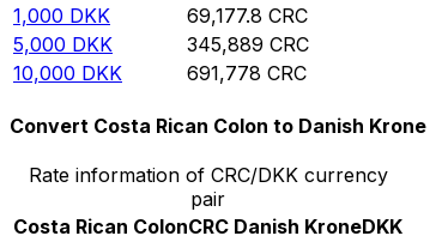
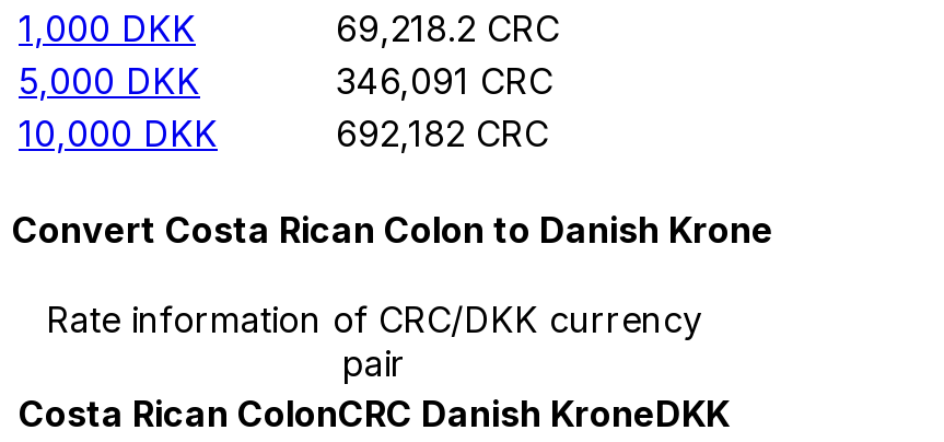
[187,3,308,27] 69,177.8 CRC -> [336,6,559,50] 69,218.2 CRC
[187,32,309,56] 345,889 CRC -> [336,59,552,102] 346,091 CRC
[187,61,307,85] 691,778 CRC -> [336,111,548,155] 692,182 CRC

